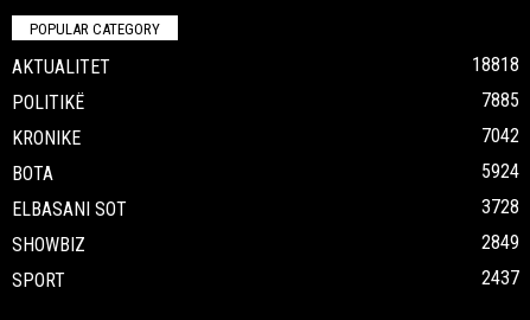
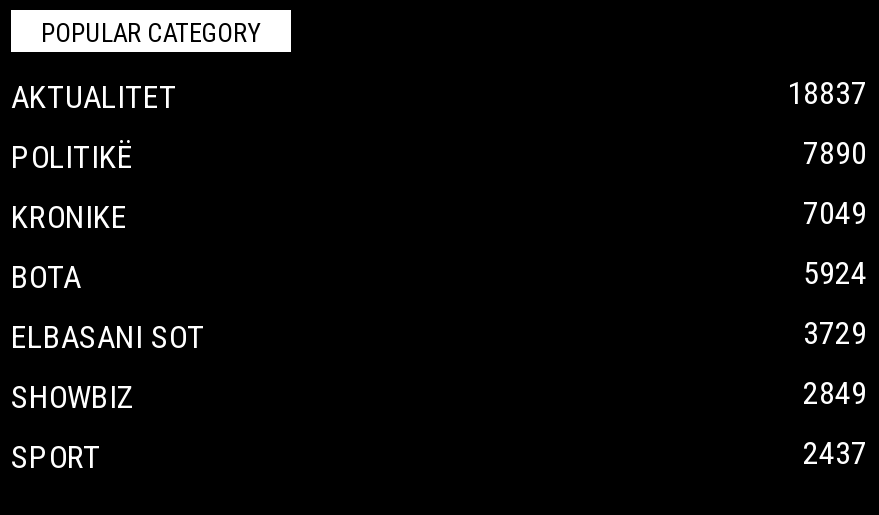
[472,54,519,76] 18818 -> [787,75,867,113] 18837
[481,89,519,112] 7885 -> [803,135,867,173] 7890
[481,125,519,147] 7042 -> [803,195,867,233] 7049
[481,196,519,218] 3728 -> [803,315,867,353] 3729

